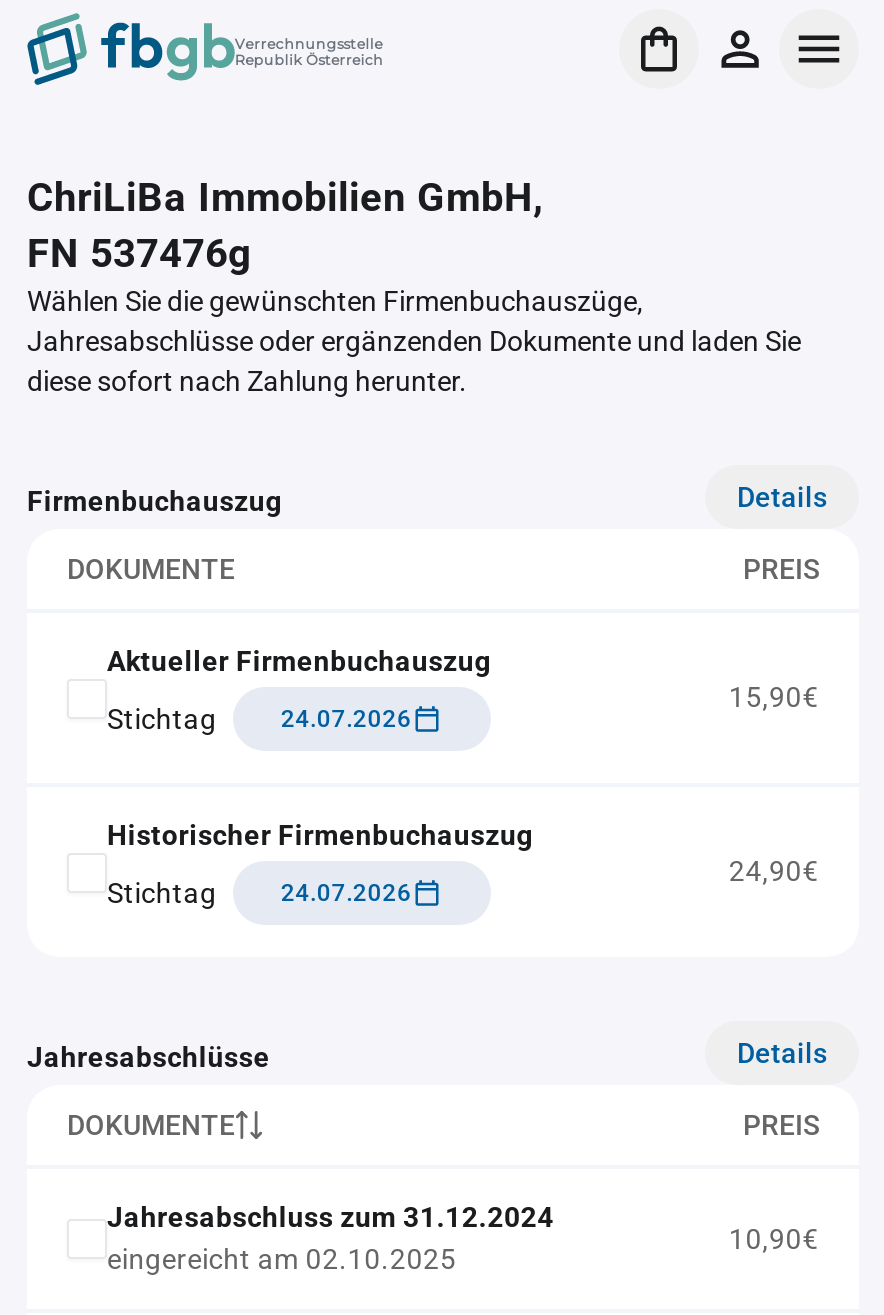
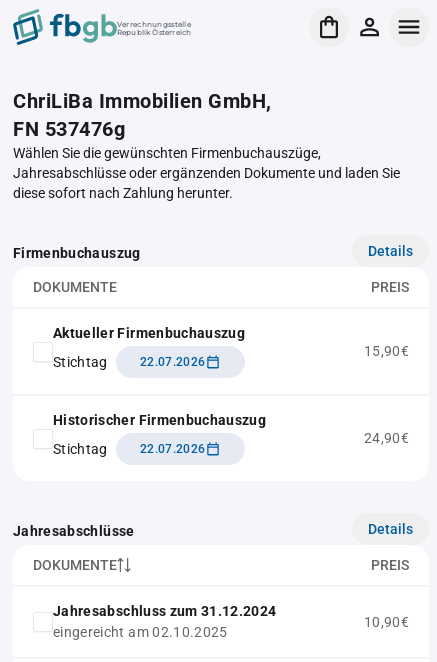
[281,705,412,733] 24.07.2026 -> [140,355,205,369] 22.07.2026
[281,879,412,907] 24.07.2026 -> [140,442,205,456] 22.07.2026

